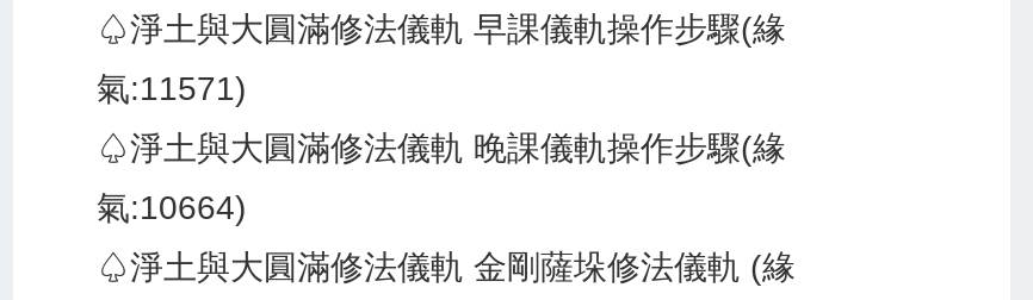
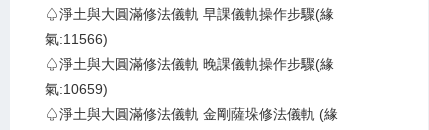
[97,70,247,108] 氣:11571) -> [45,31,108,47] 氣:11566)
[97,189,247,227] 氣:10664) -> [45,81,108,97] 氣:10659)

